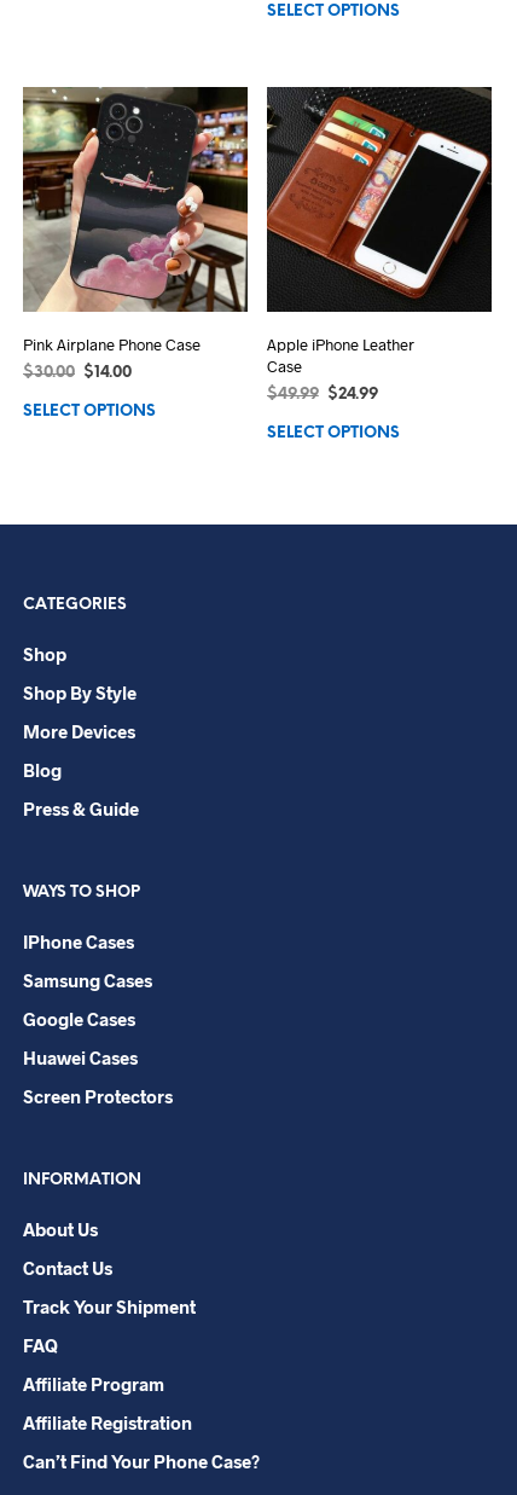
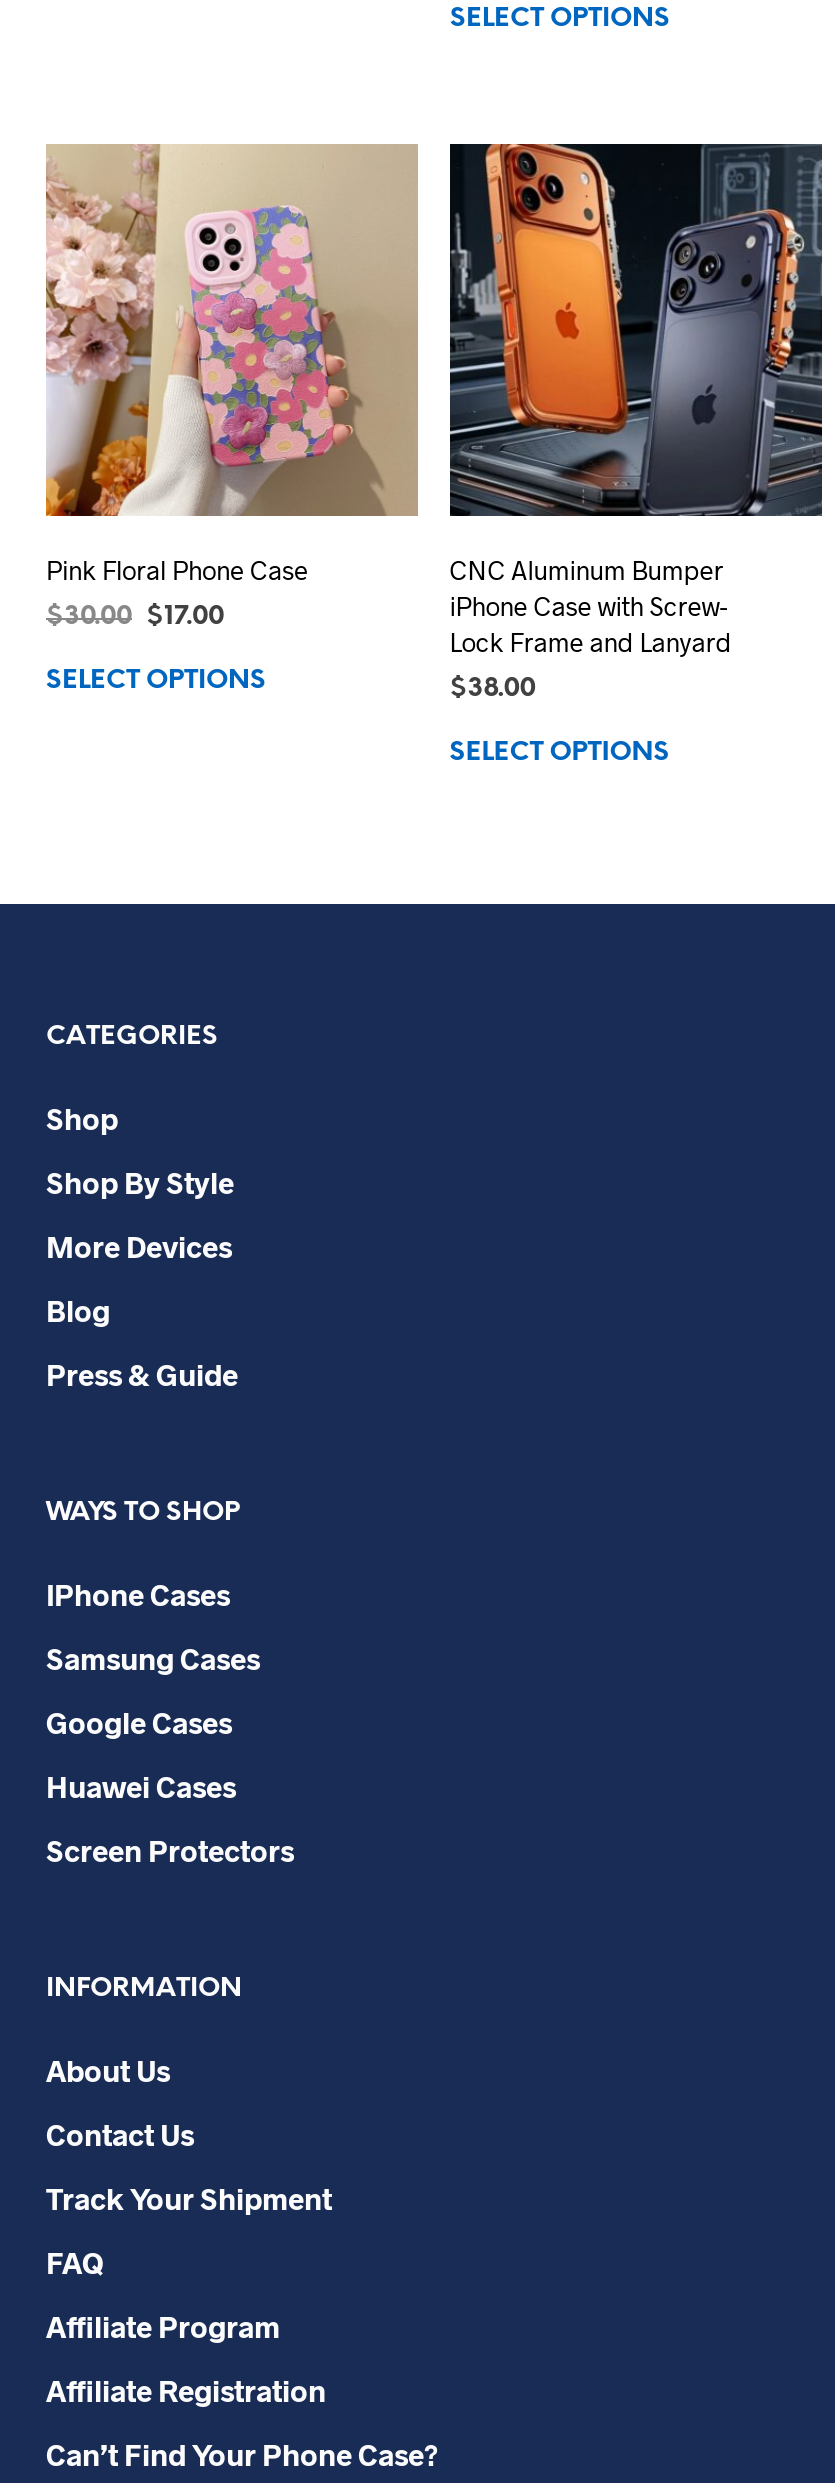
[22,86,249,354] [image] | Pink Airplane Phone Case -> [44,144,418,585] [image] | Pink Floral Phone Case
[266,86,493,375] [image] | Apple iPhone Leather | Case -> [448,142,824,657] [image] | CNC Aluminum Bumper | iPhone Case with Screw- | Lock Frame and Lanyard
[23,364,132,380] $30.00 $14.00 -> [46,603,224,629] $30.00 $17.00
[267,386,378,402] $49.99 $24.99 -> [450,675,536,701] $38.00

